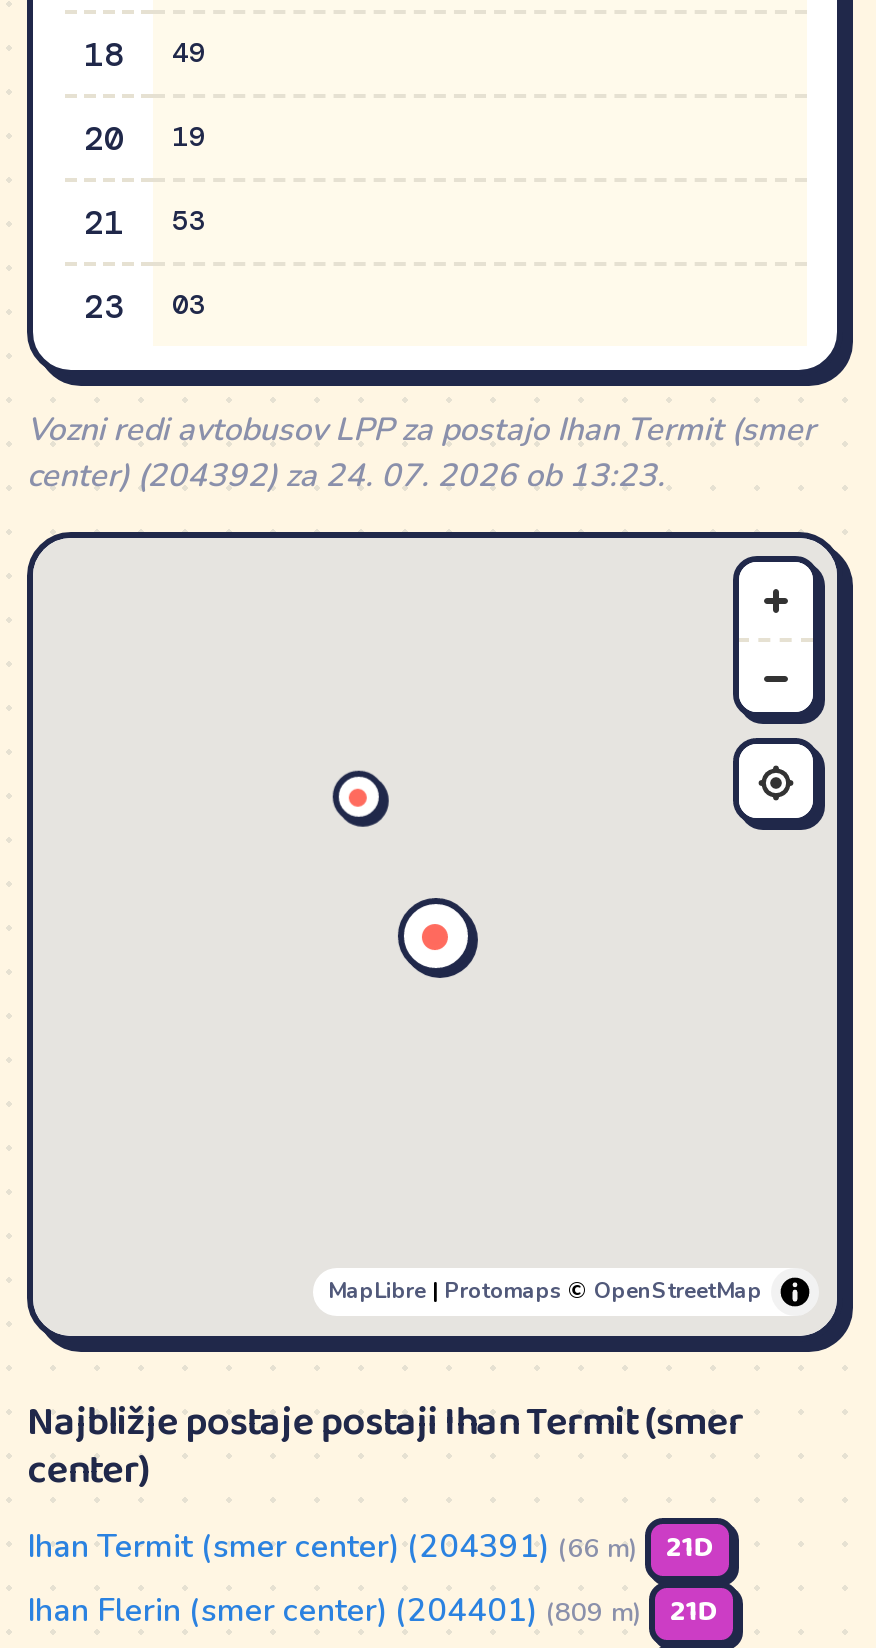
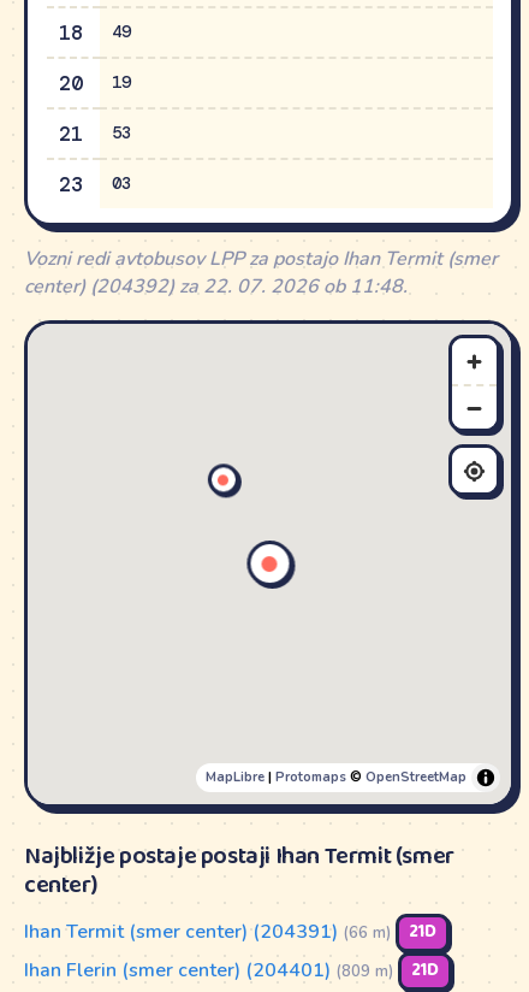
[27,453,665,497] center) (204392) za 24. 07. 2026 ob 13:23. -> [24,273,408,299] center) (204392) za 22. 07. 2026 ob 11:48.

